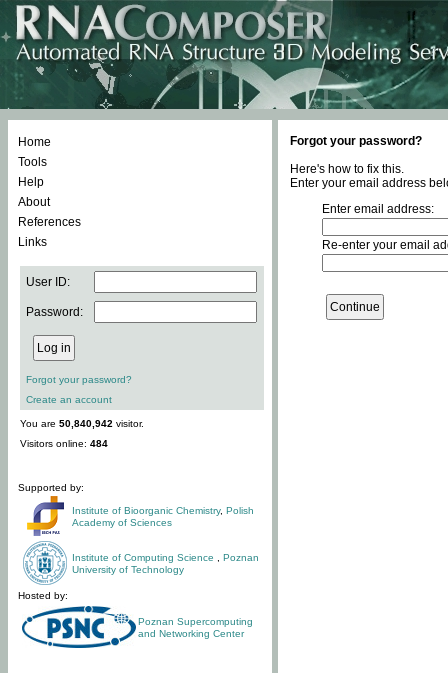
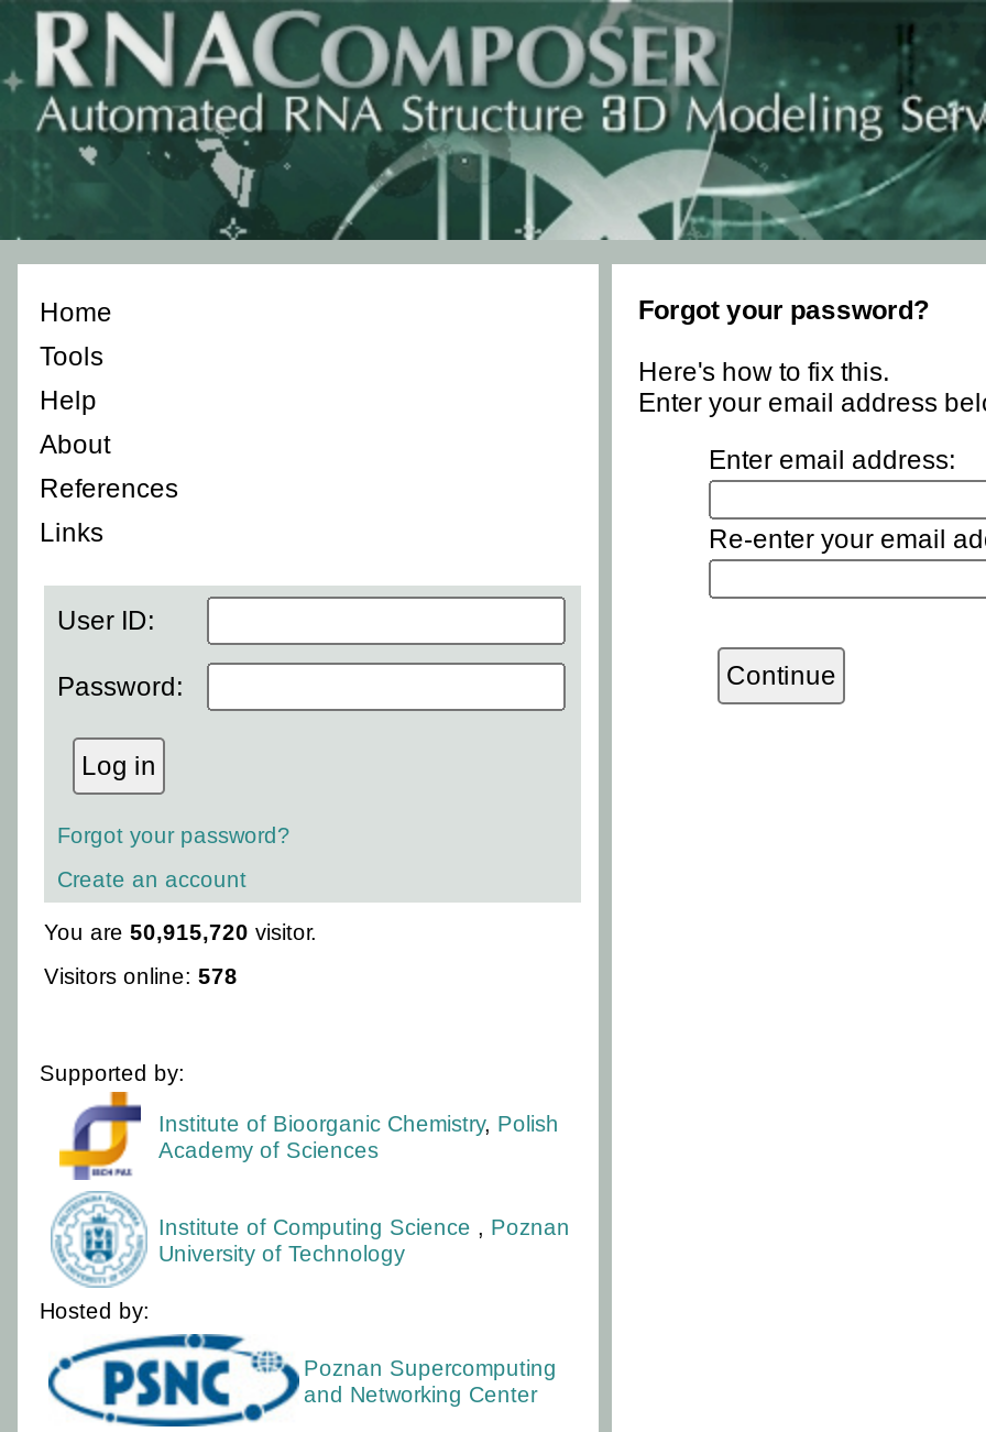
[20,418,144,429] You are 50,840,942 visitor. -> [44,920,317,944] You are 50,915,720 visitor.
[20,438,108,449] Visitors online: 484 -> [44,964,238,988] Visitors online: 578

